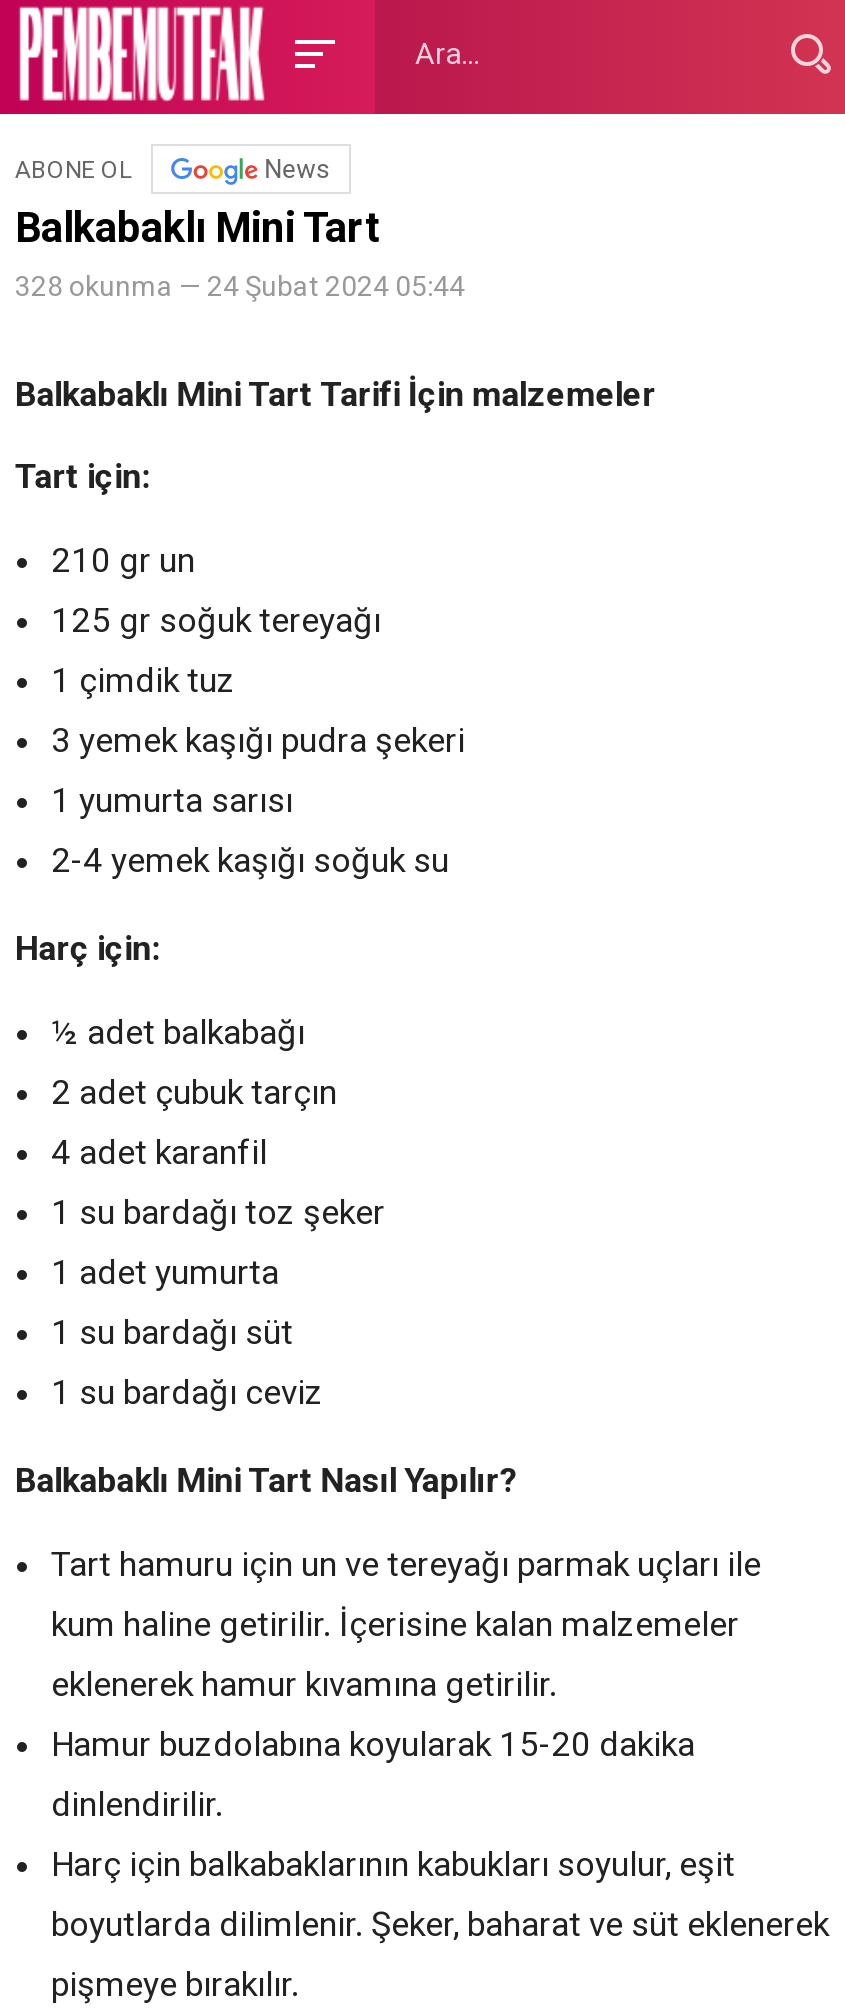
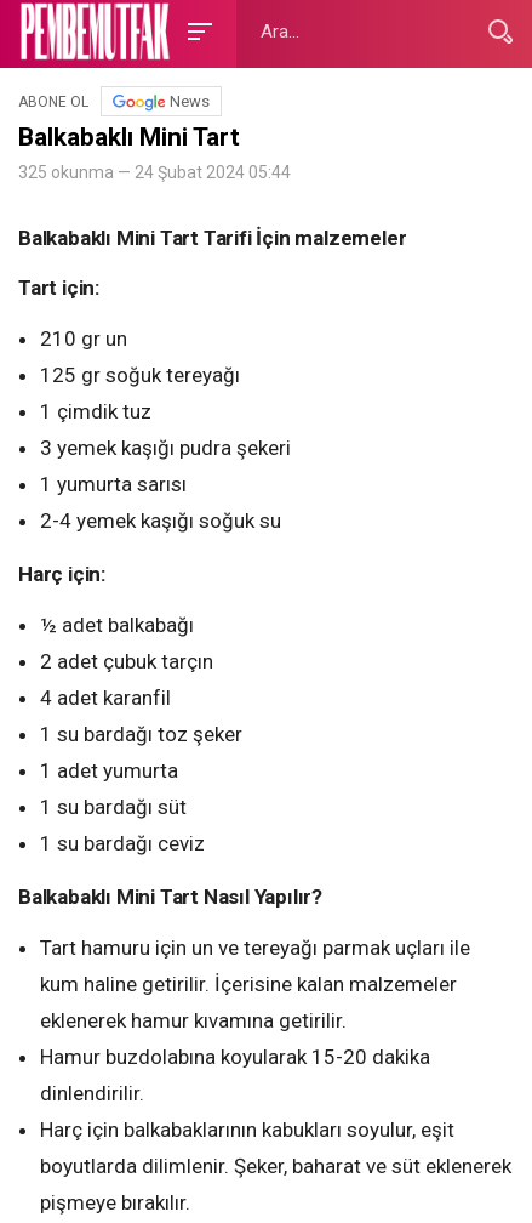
[15,270,465,302] 328 okunma — 24 Şubat 2024 05:44 -> [18,163,291,182] 325 okunma — 24 Şubat 2024 05:44

